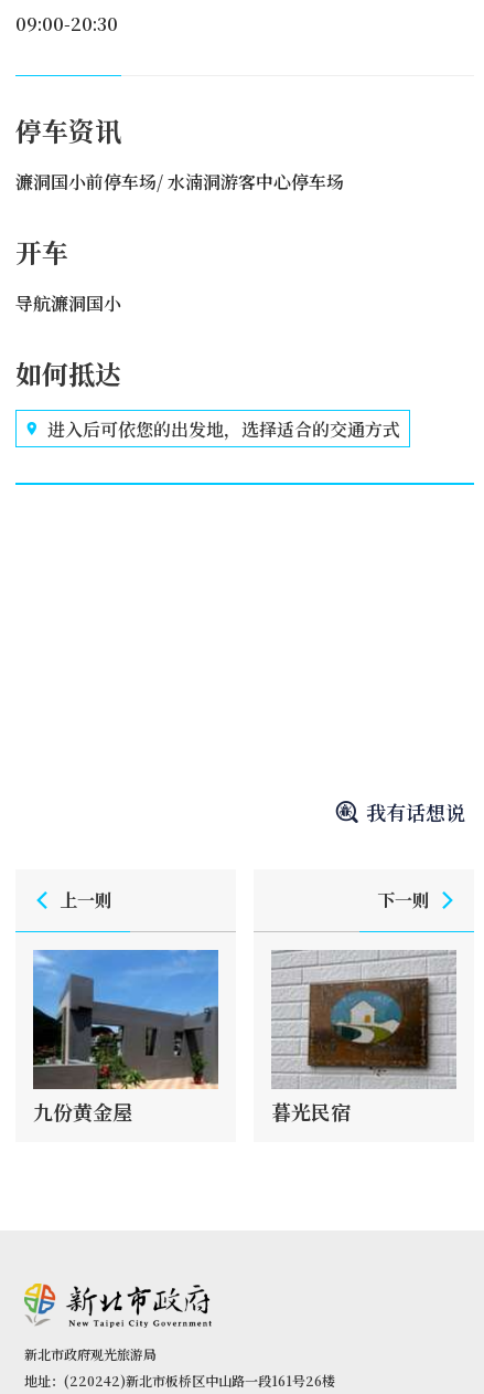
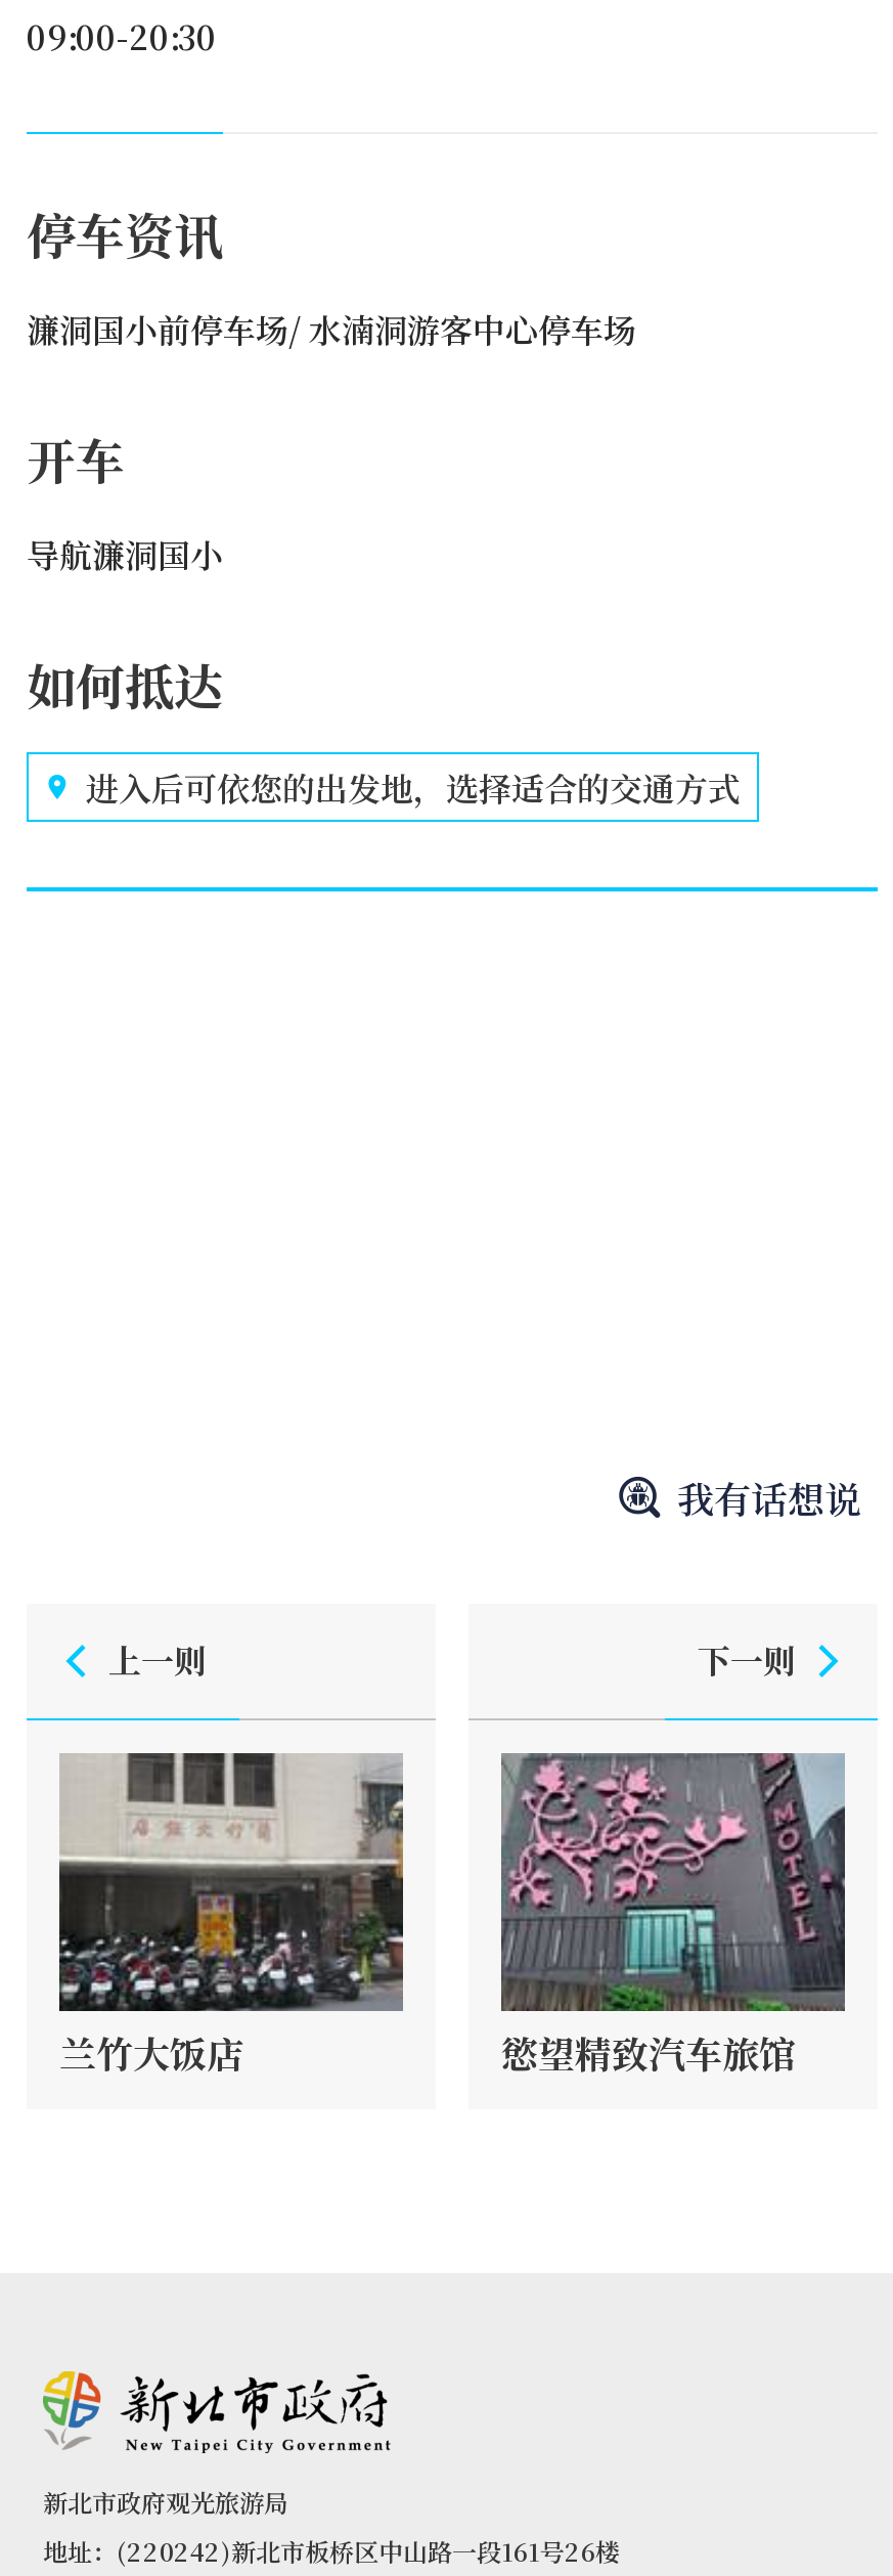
[32,949,219,1126] [image] | 九份黄金屋 -> [57,1751,405,2079] [image] | 兰竹大饭店
[271,951,456,1126] [image] | 暮光民宿 -> [501,1753,847,2079] [image] | 慾望精致汽车旅馆

